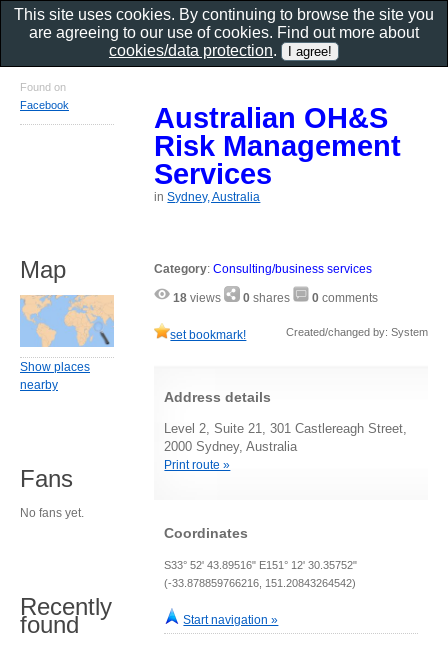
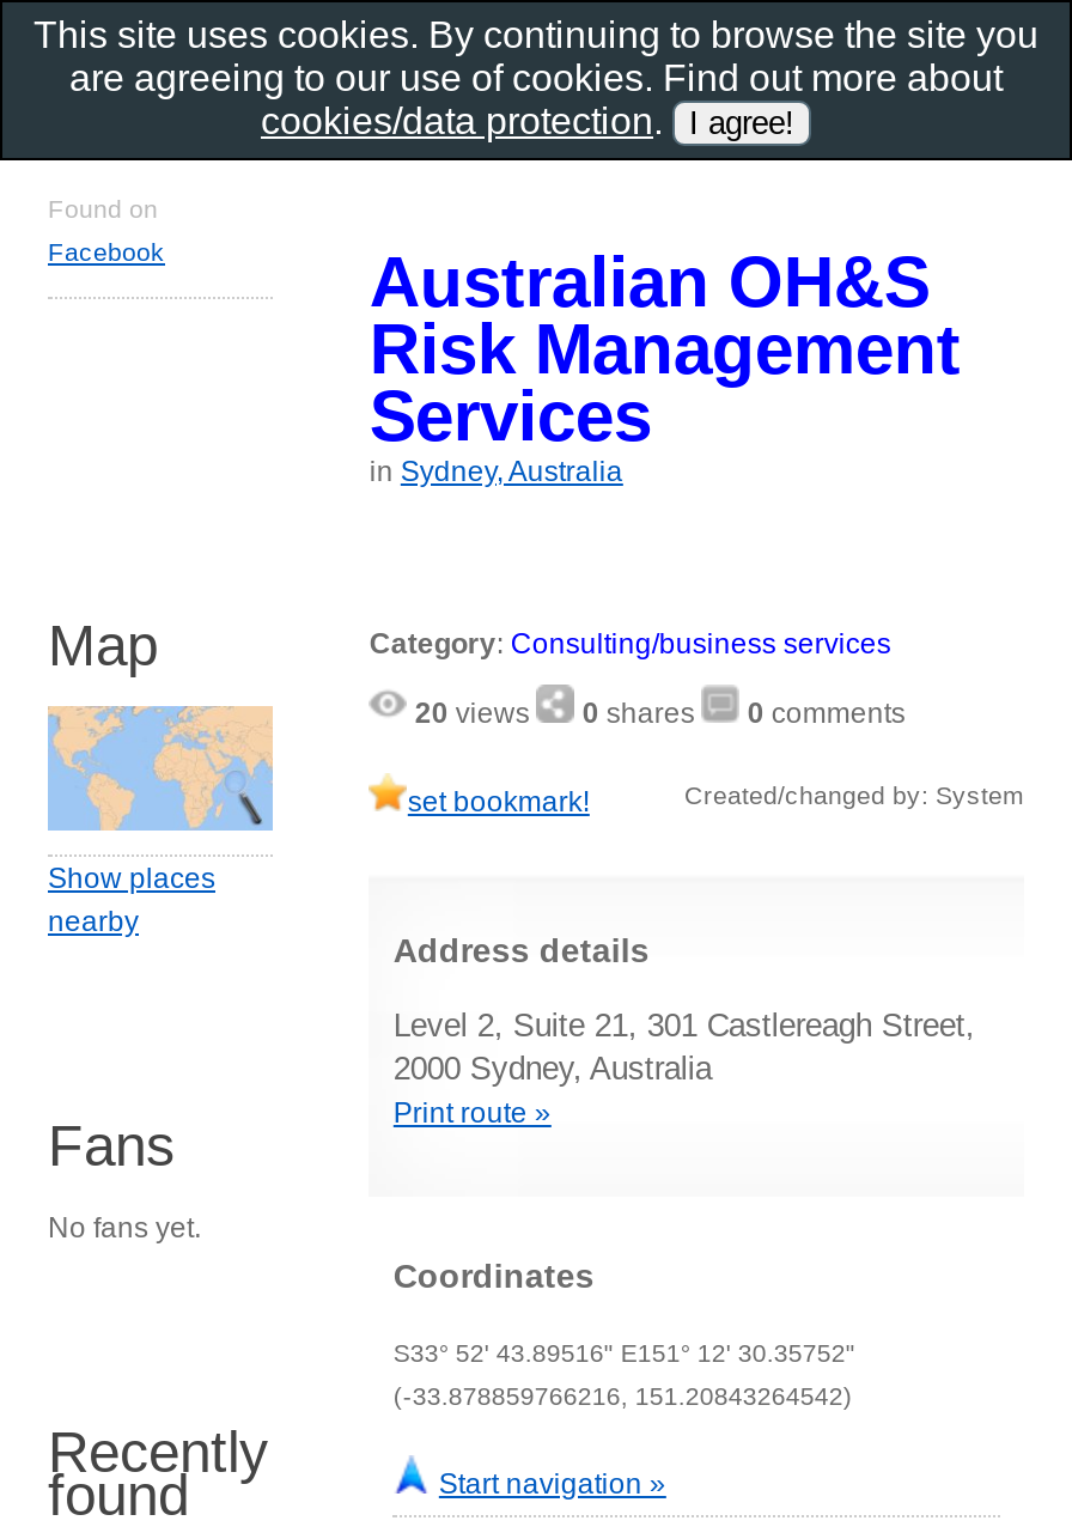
[173,291,378,305] 18 views 0 shares 0 comments -> [415,696,905,730] 20 views 0 shares 0 comments

